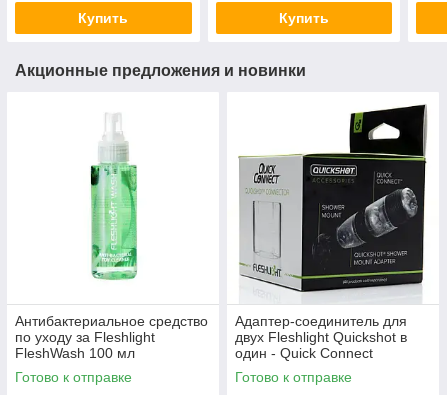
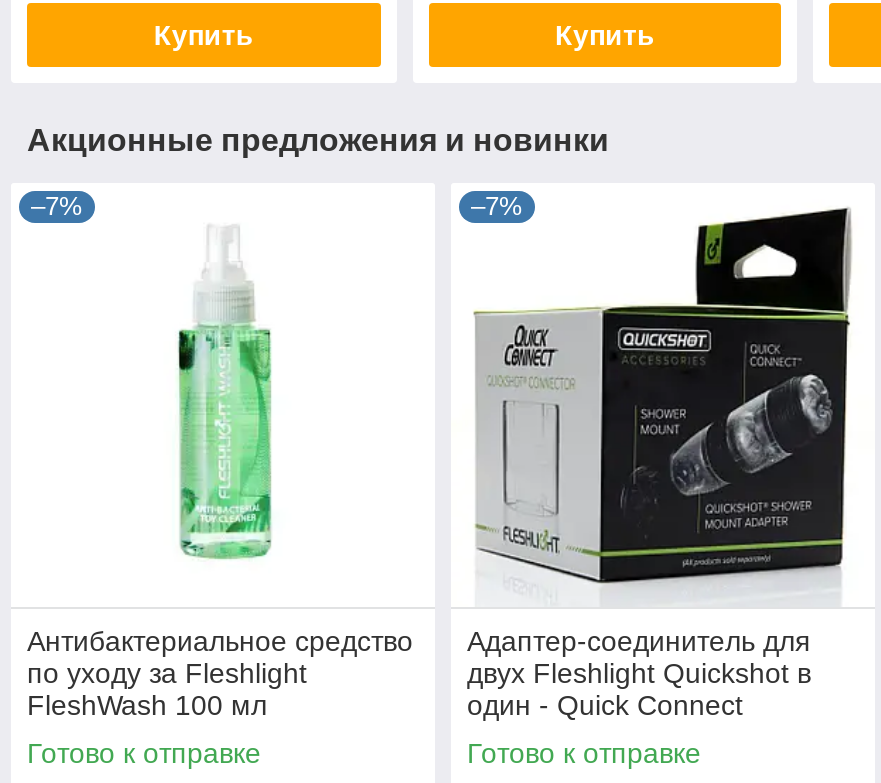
none -> [31,191,83,221] –7%
none -> [471,191,523,221] –7%

